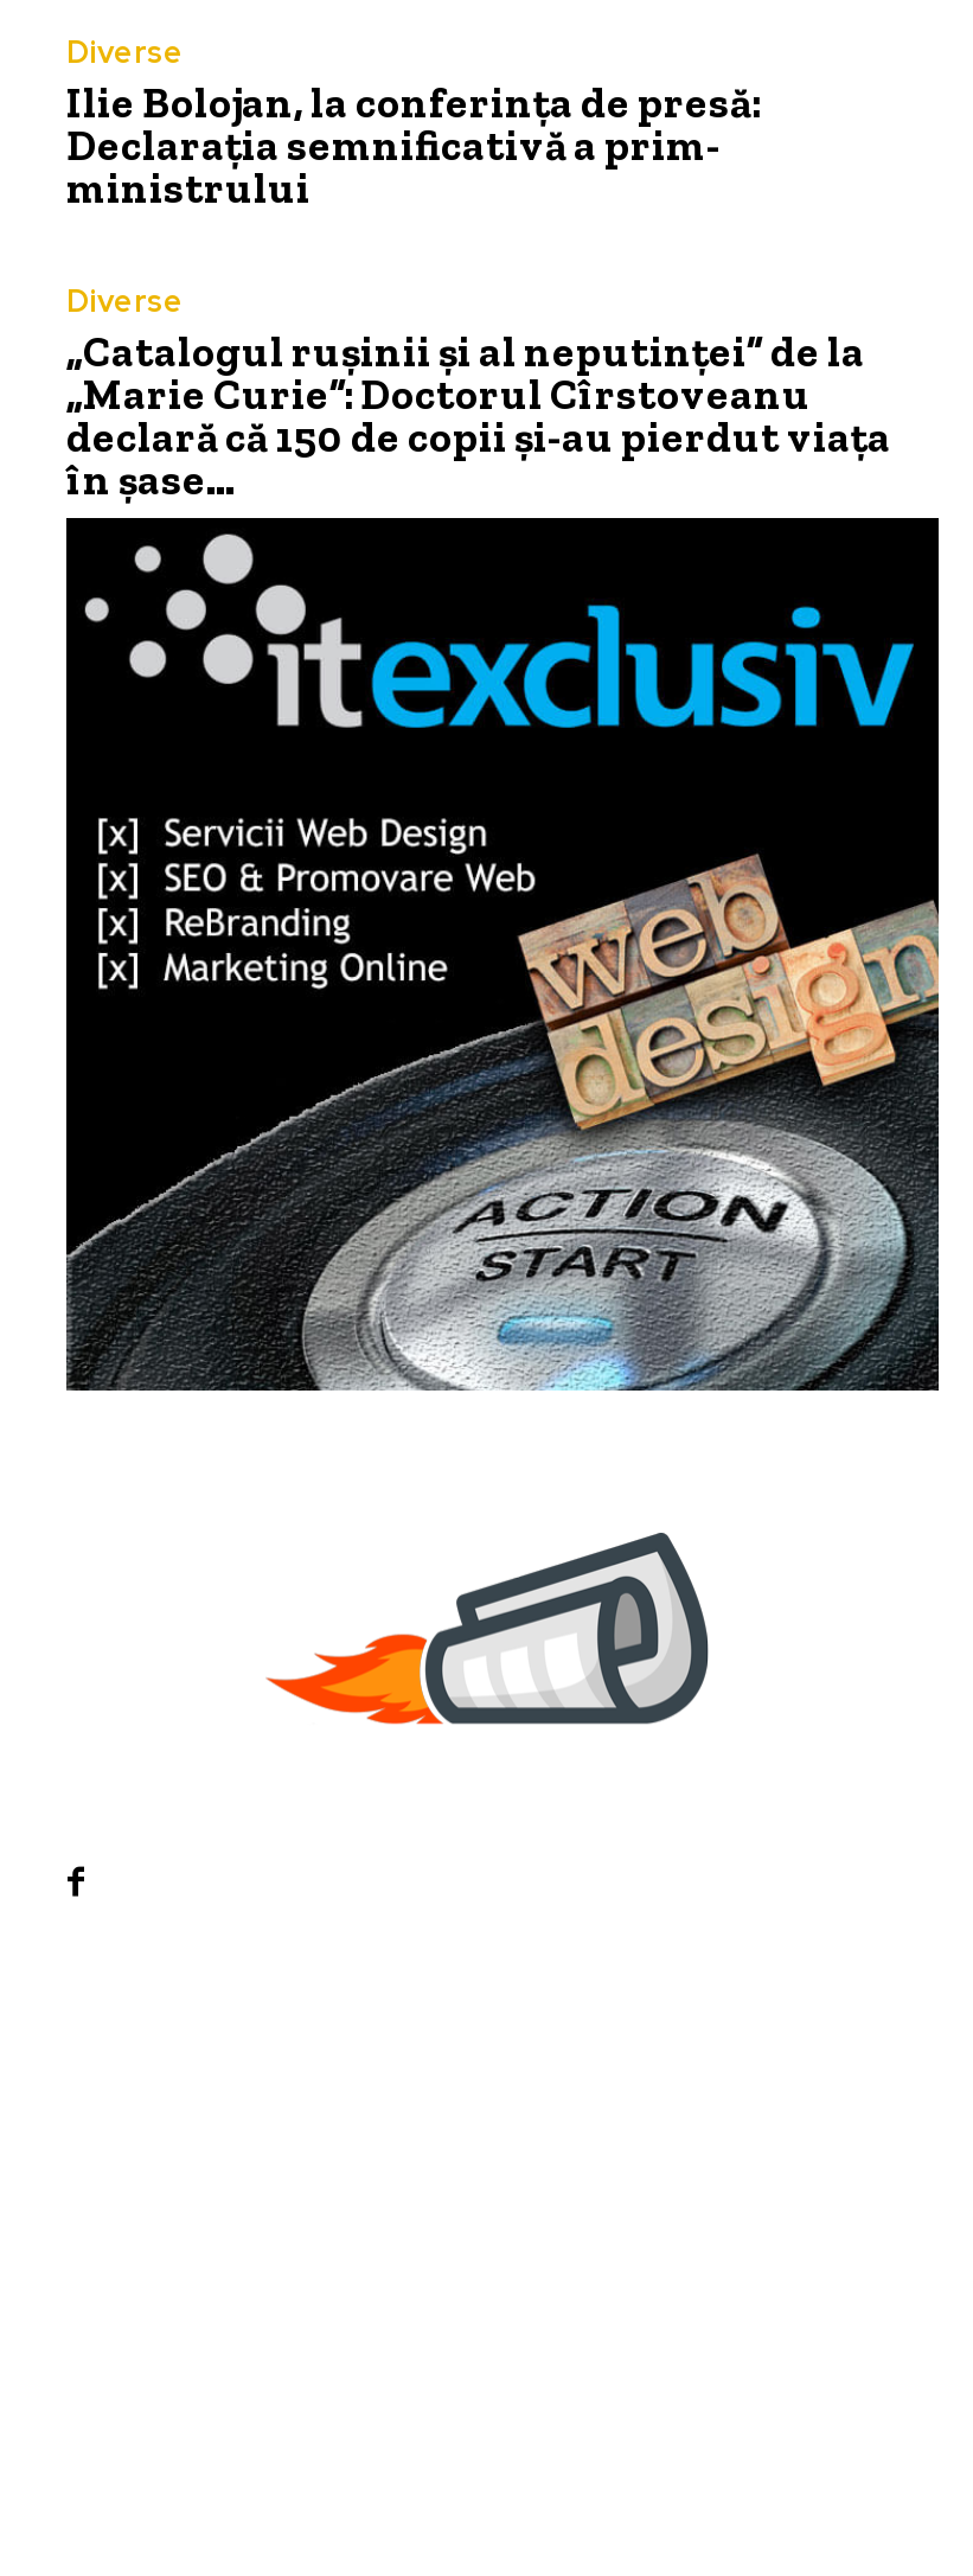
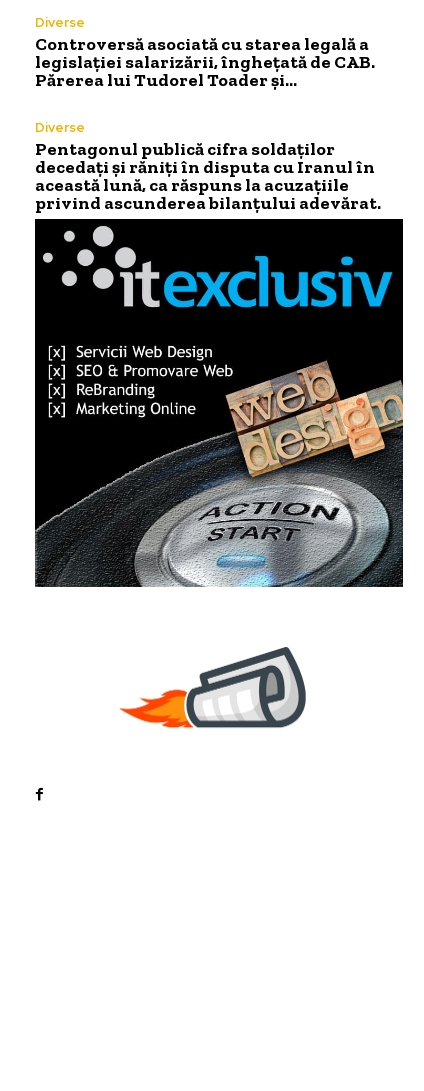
[66,77,761,214] Ilie Bolojan, la conferința de presă: | Declarația semnificativă a prim- | ministrului -> [35,33,375,91] Controversă asociată cu starea legală a | legislației salarizării, înghețată de CAB. | Părerea lui Tudorel Toader și…
[66,326,891,506] „Catalogul rușinii și al neputinței” de la | „Marie Curie”: Doctorul Cîrstoveanu | declară că 150 de copii și-au pierdut viața | în șase… -> [35,138,381,214] Pentagonul publică cifra soldaților | decedați și răniți în disputa cu Iranul în | această lună, ca răspuns la acuzațiile | privind ascunderea bilanțului adevărat.

